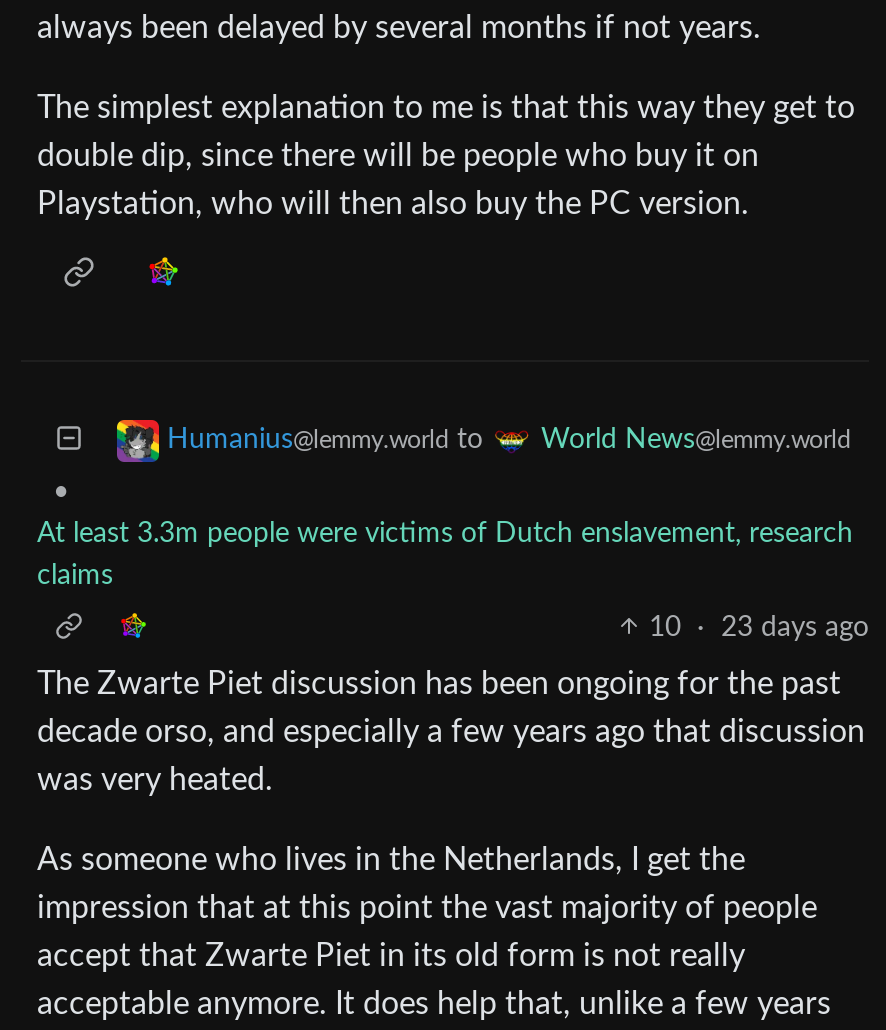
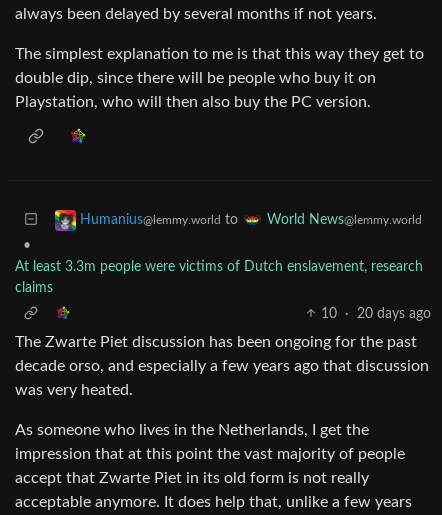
[649,613,869,641] 10 · 23 days ago -> [321,306,431,320] 10 · 20 days ago

